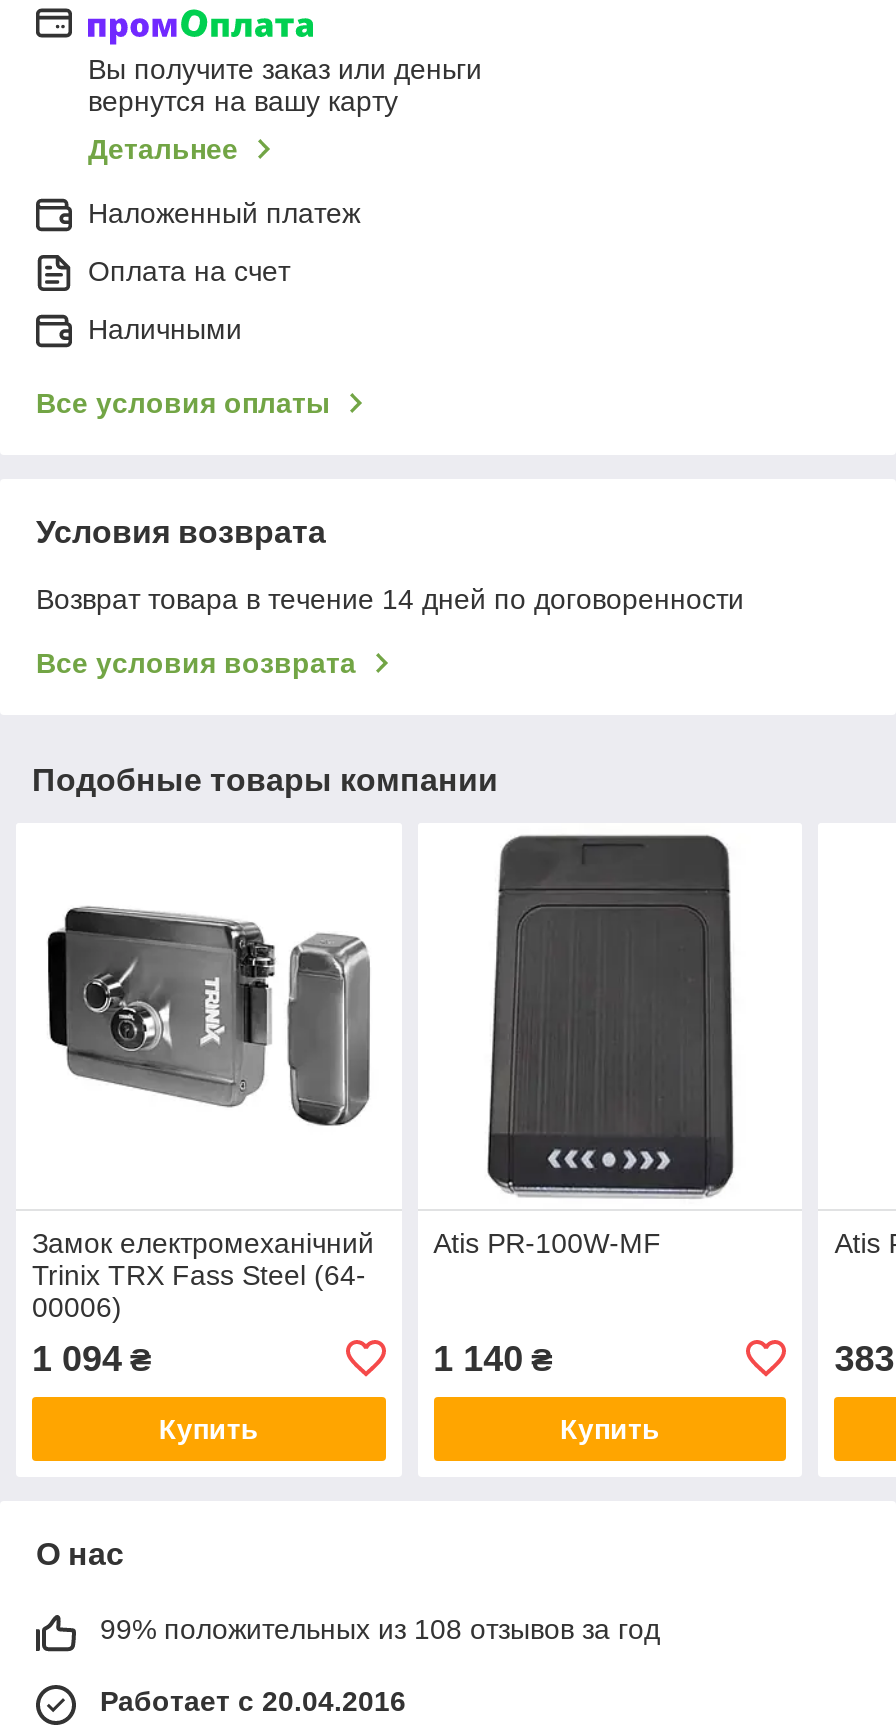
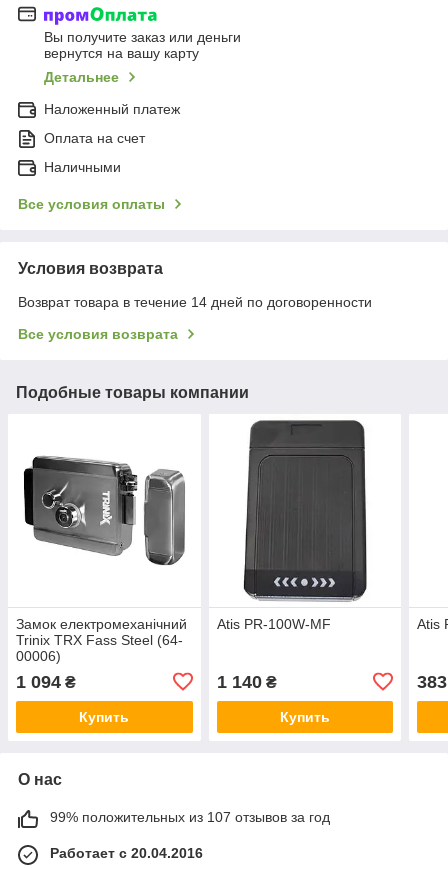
[100,1613,660,1645] 99% положительных из 108 отзывов за год -> [50,809,330,825] 99% положительных из 107 отзывов за год

